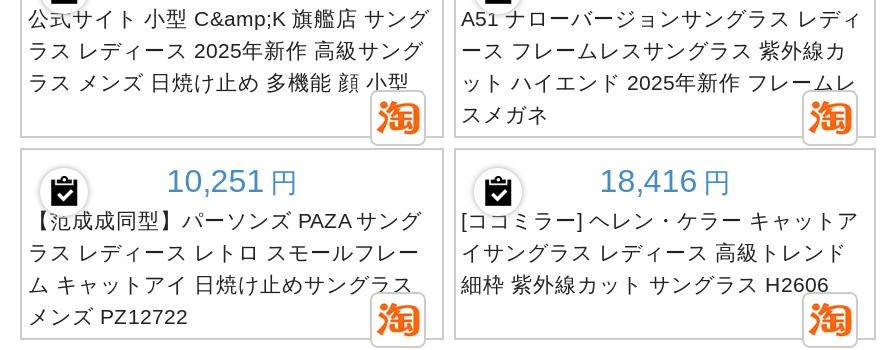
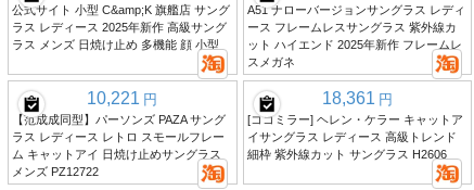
[166,165,296,199] 10,251 円 -> [87,90,157,108] 10,221 円
[600,165,730,199] 18,416 円 -> [322,90,392,108] 18,361 円

